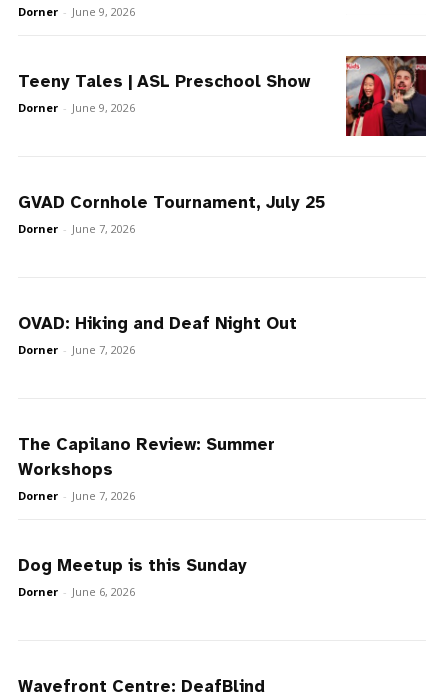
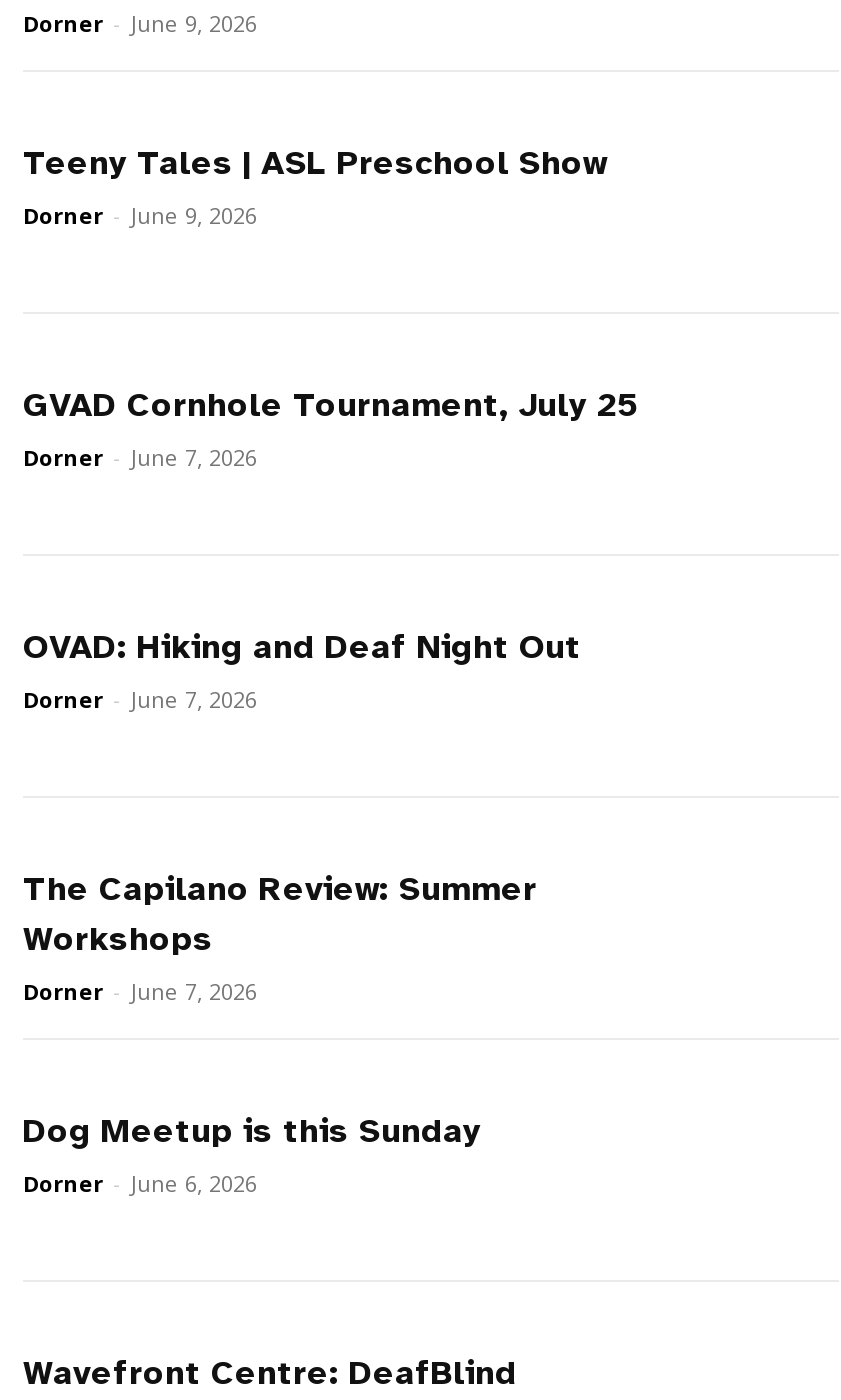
[345,55,427,137] [image] -> none

